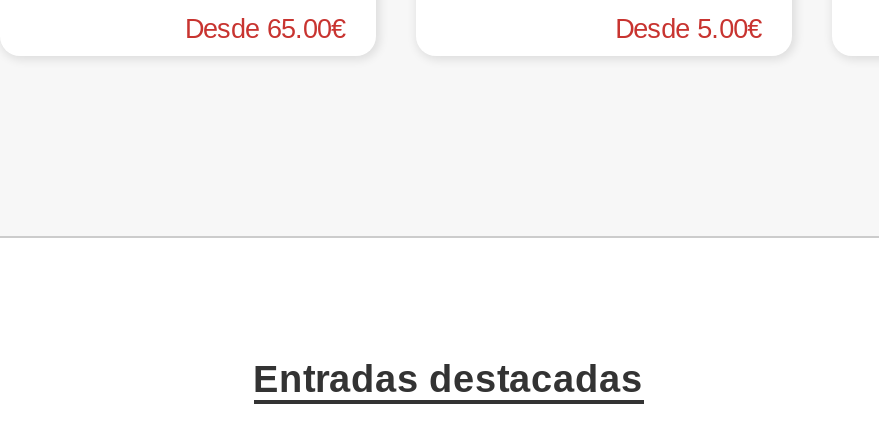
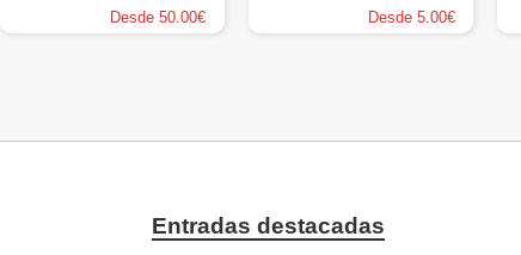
[185,14,345,44] Desde 65.00€ -> [111,8,206,26] Desde 50.00€

